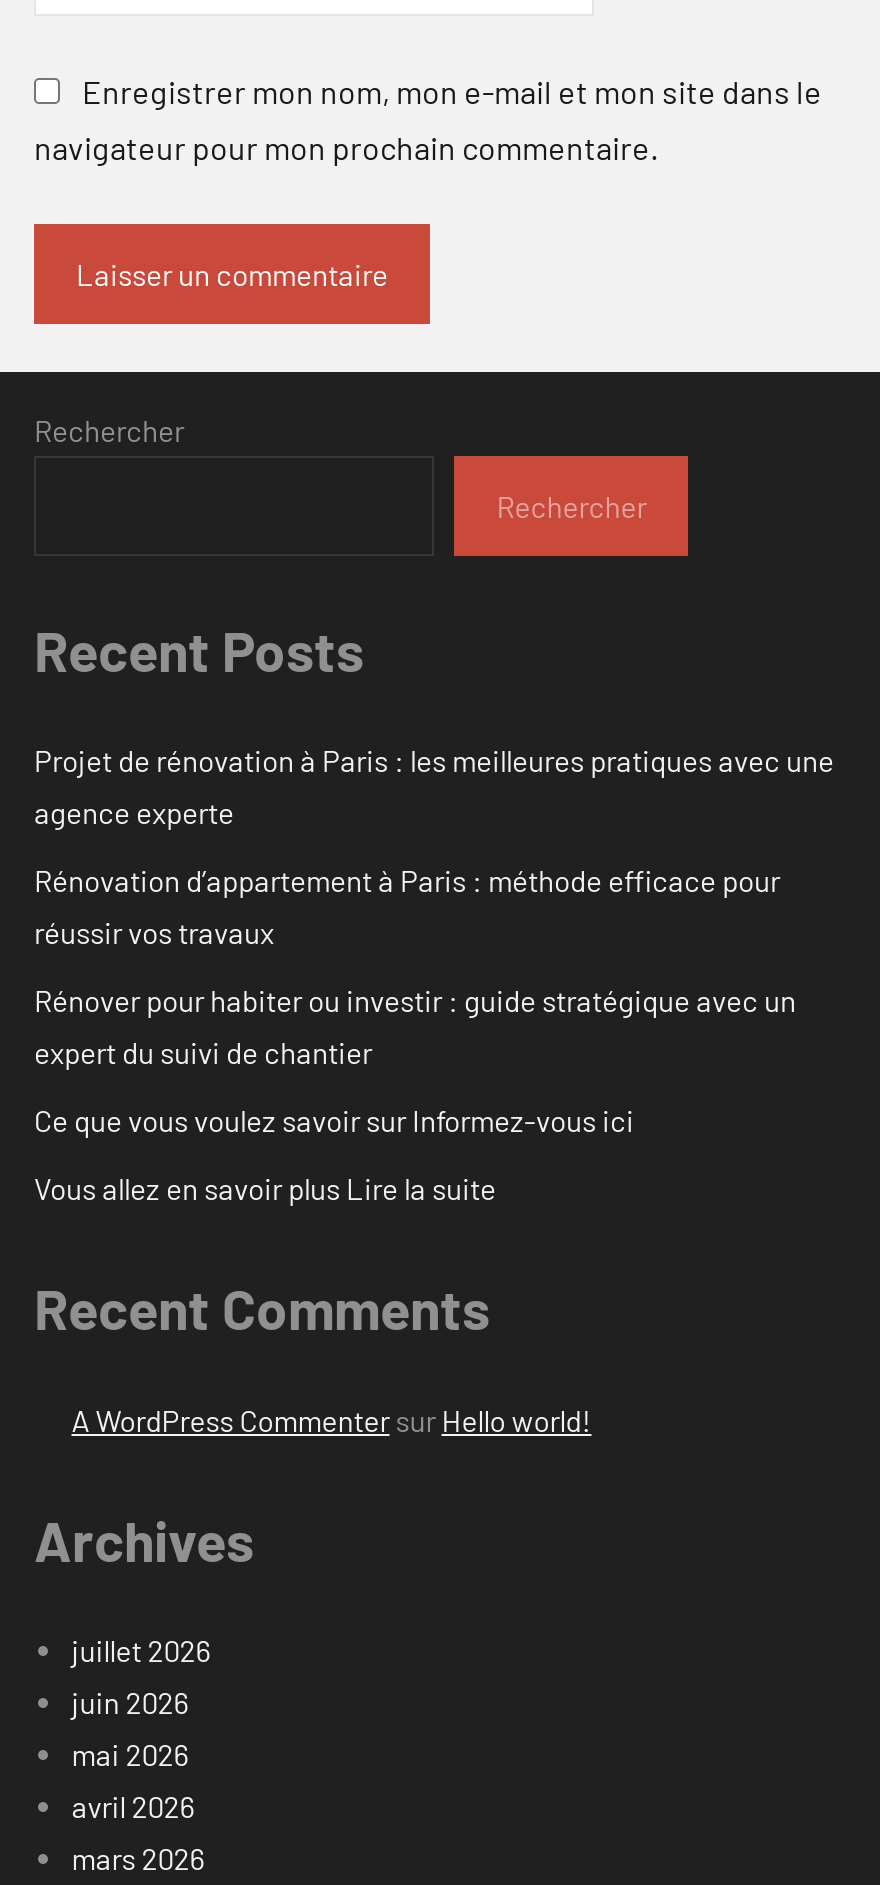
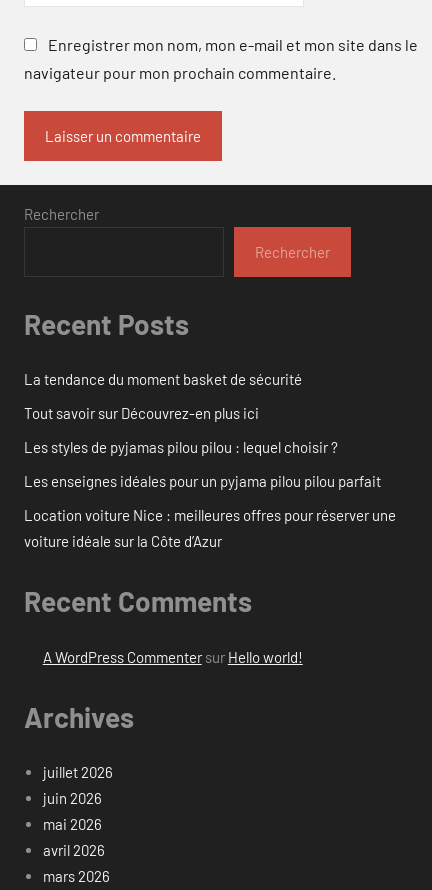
[34,743,834,831] Projet de rénovation à Paris : les meilleures pratiques avec une | agence experte -> [24,370,302,388] La tendance du moment basket de sécurité
[34,863,780,951] Rénovation d’appartement à Paris : méthode efficace pour | réussir vos travaux -> [24,404,259,422] Tout savoir sur Découvrez-en plus ici
[34,983,796,1071] Rénover pour habiter ou investir : guide stratégique avec un | expert du suivi de chantier -> [24,438,338,456] Les styles de pyjamas pilou pilou : lequel choisir ?
[34,1103,634,1139] Ce que vous voulez savoir sur Informez-vous ici -> [24,472,381,490] Les enseignes idéales pour un pyjama pilou pilou parfait
[34,1171,496,1207] Vous allez en savoir plus Lire la suite -> [24,506,396,550] Location voiture Nice : meilleures offres pour réserver une | voiture idéale sur la Côte d’Azur

